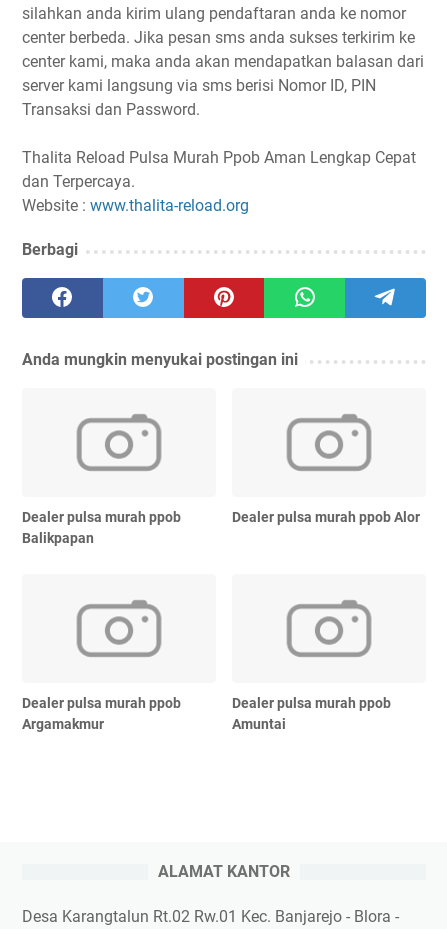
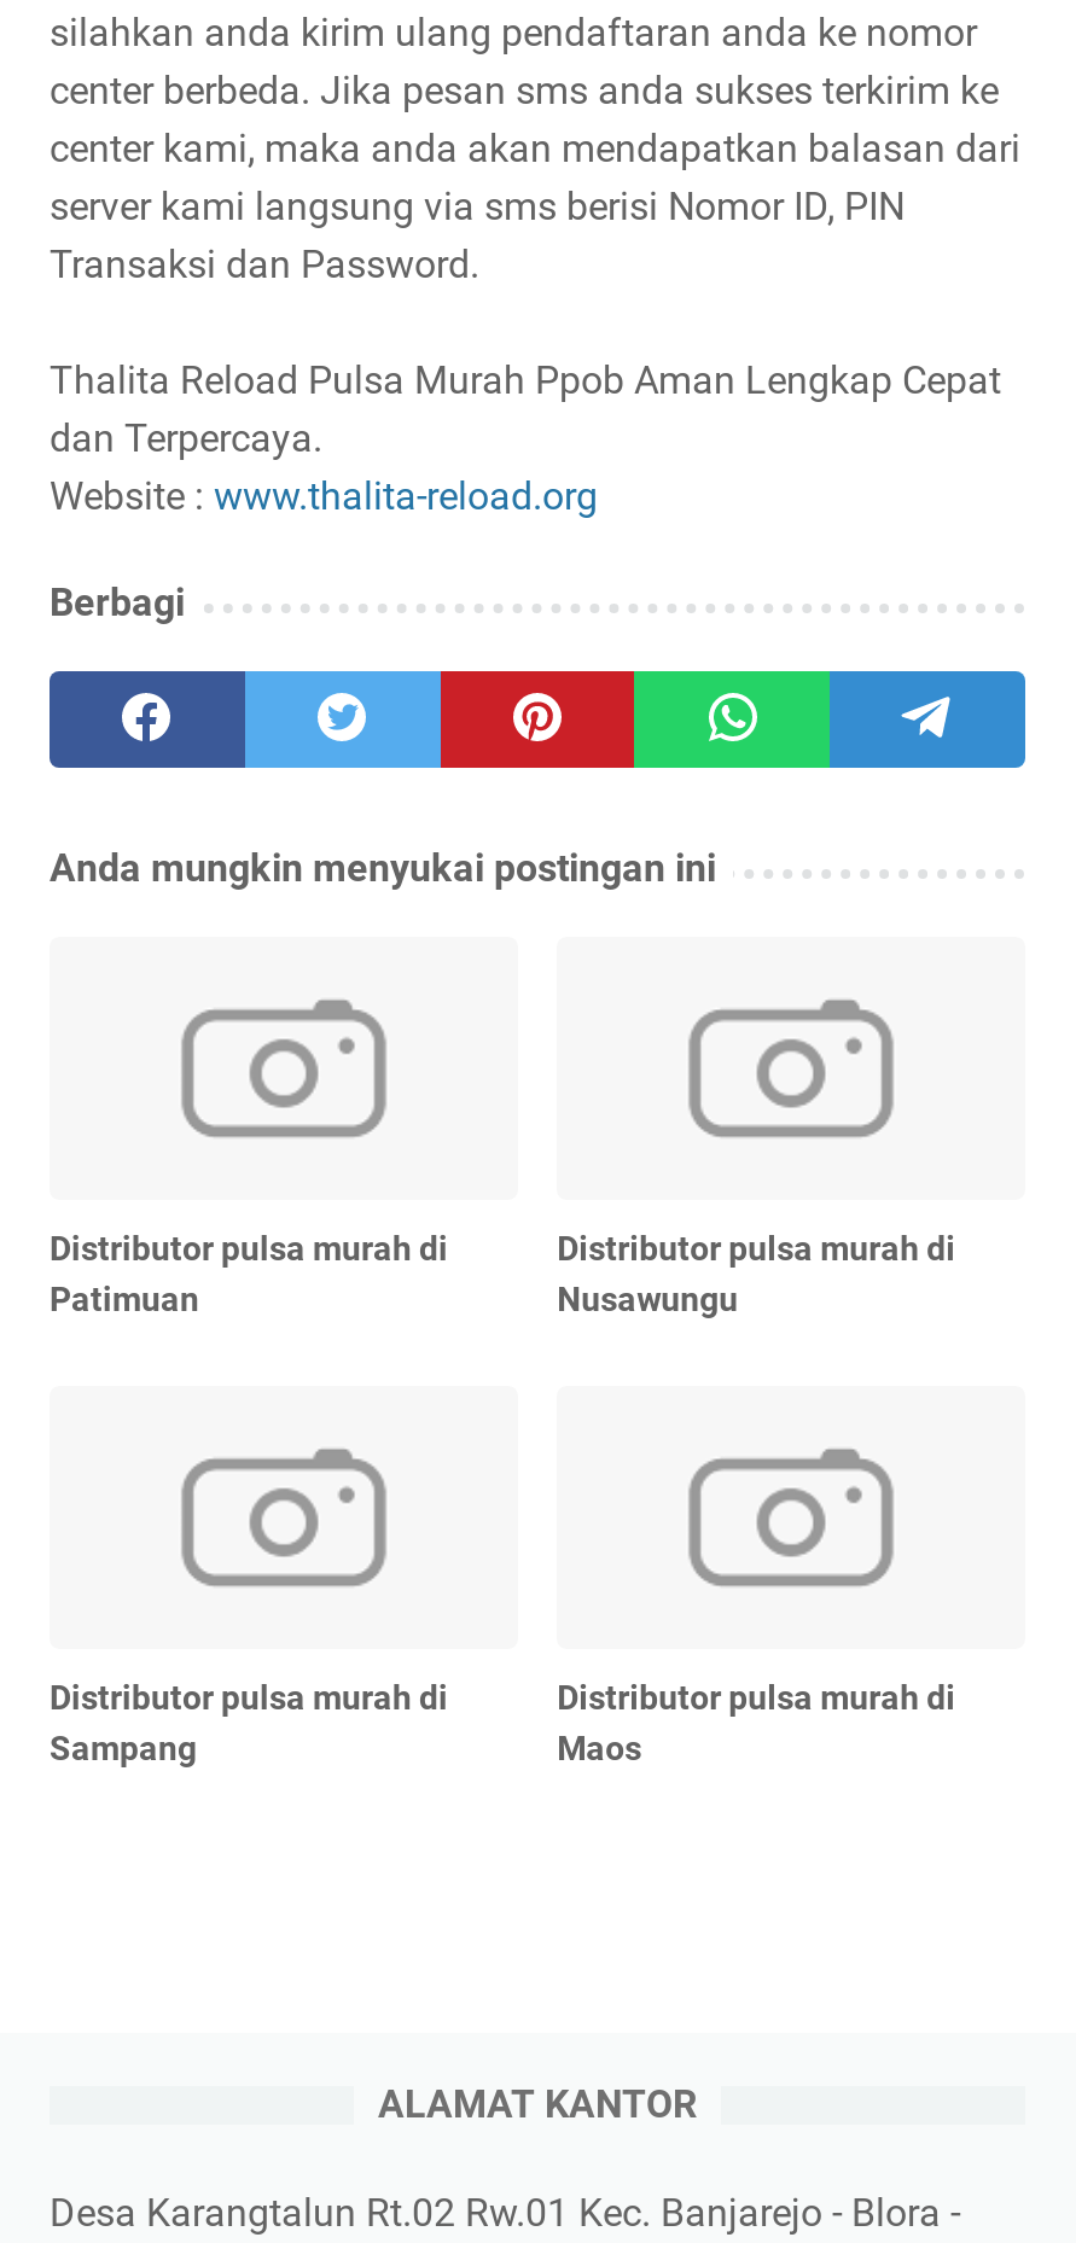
[22,509,181,546] Dealer pulsa murah ppob | Balikpapan -> [50,1228,448,1317] Distributor pulsa murah di | Patimuan
[232,509,420,525] Dealer pulsa murah ppob Alor -> [557,1228,955,1317] Distributor pulsa murah di | Nusawungu
[22,695,181,732] Dealer pulsa murah ppob | Argamakmur -> [50,1677,448,1767] Distributor pulsa murah di | Sampang
[232,695,391,732] Dealer pulsa murah ppob | Amuntai -> [557,1677,955,1767] Distributor pulsa murah di | Maos

